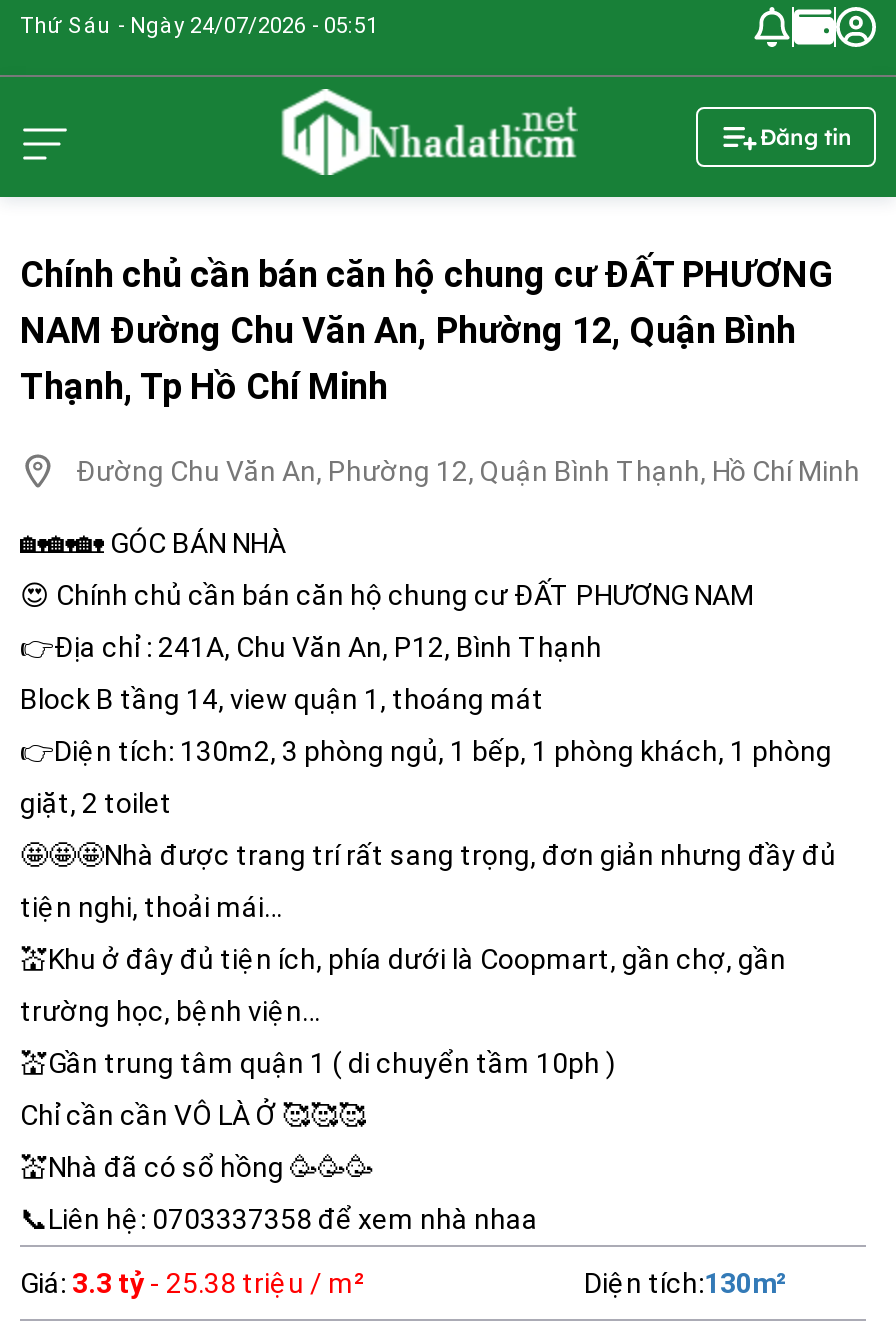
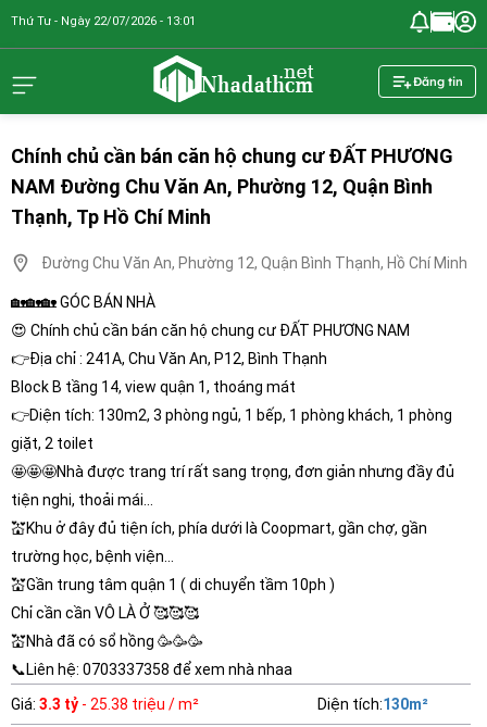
[20,13,378,39] Thứ Sáu - Ngày 24/07/2026 - 05:51 -> [11,14,196,28] Thứ Tư - Ngày 22/07/2026 - 13:01

